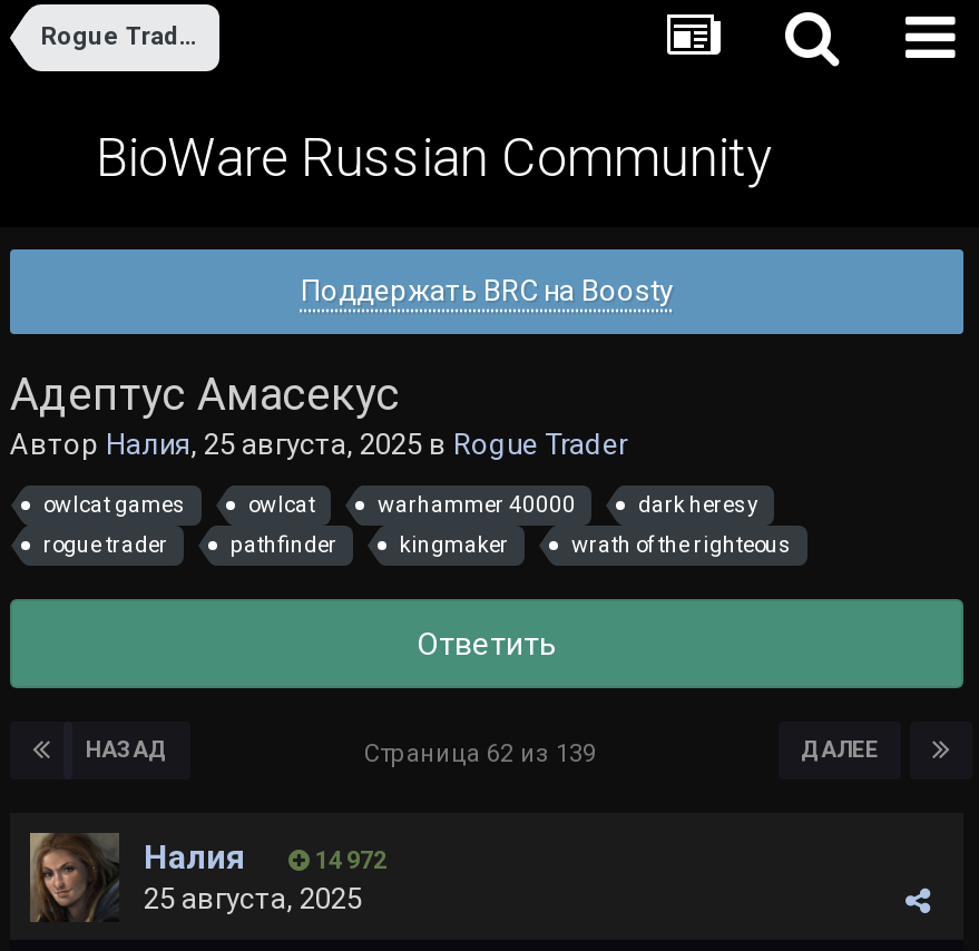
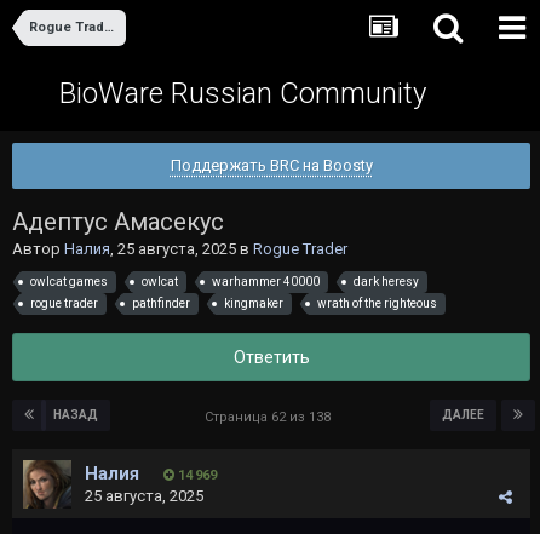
[364,740,609,769] Страница 62 из 139 -> [205,409,338,425] Страница 62 из 138
[309,847,386,875] 14 972 -> [174,468,217,483] 14 969

